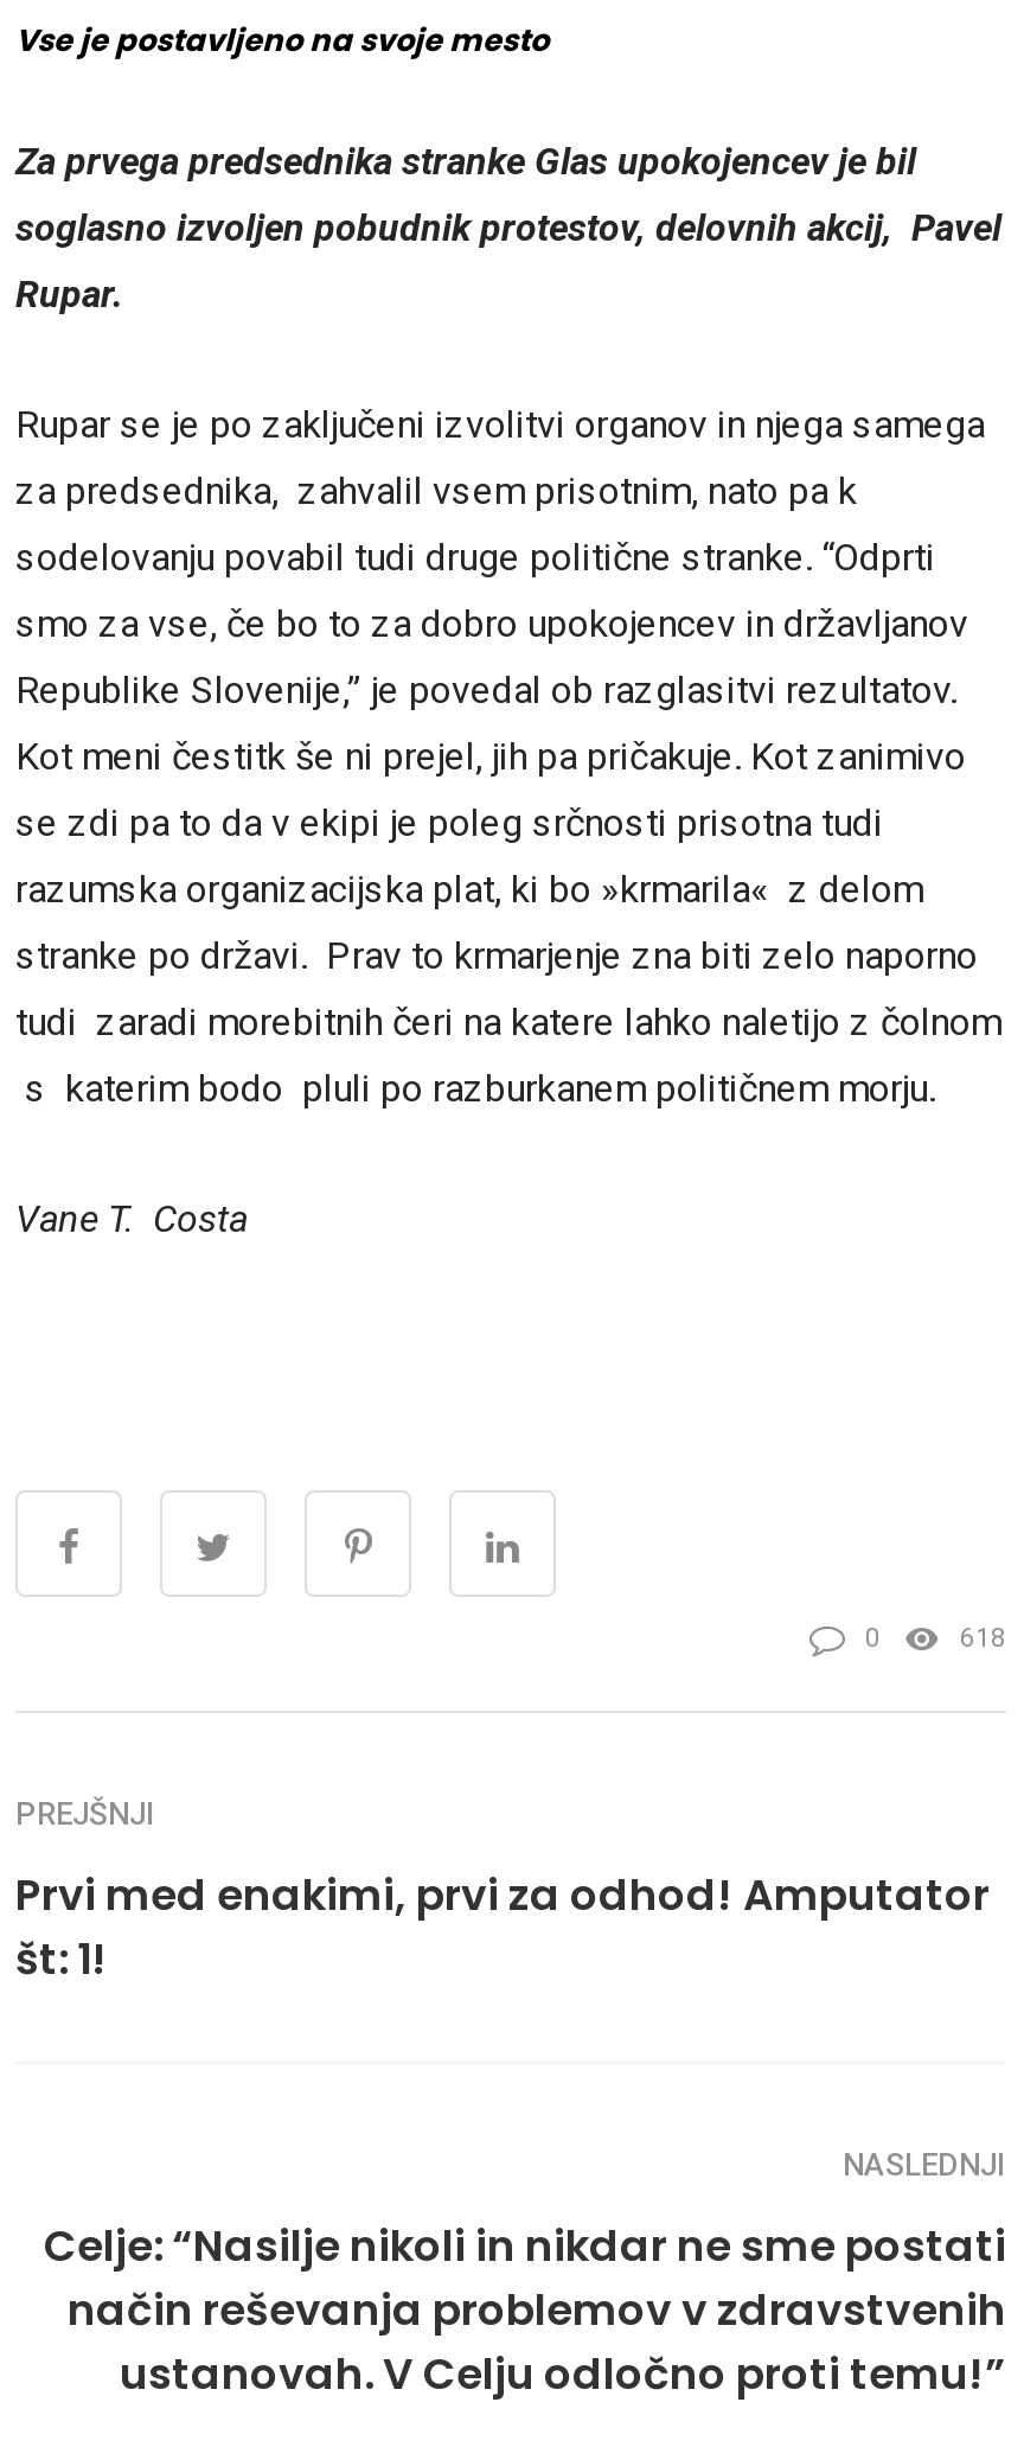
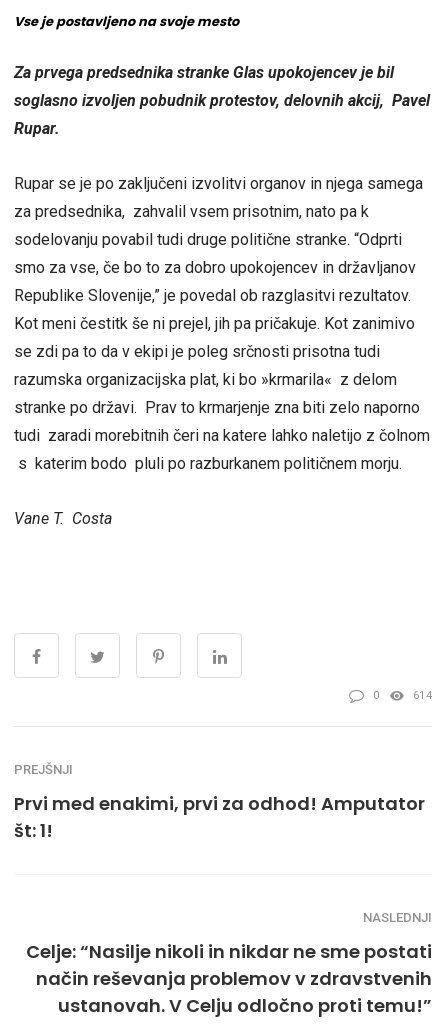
[960,1624,1006,1654] 618 -> [412,689,432,702] 614

